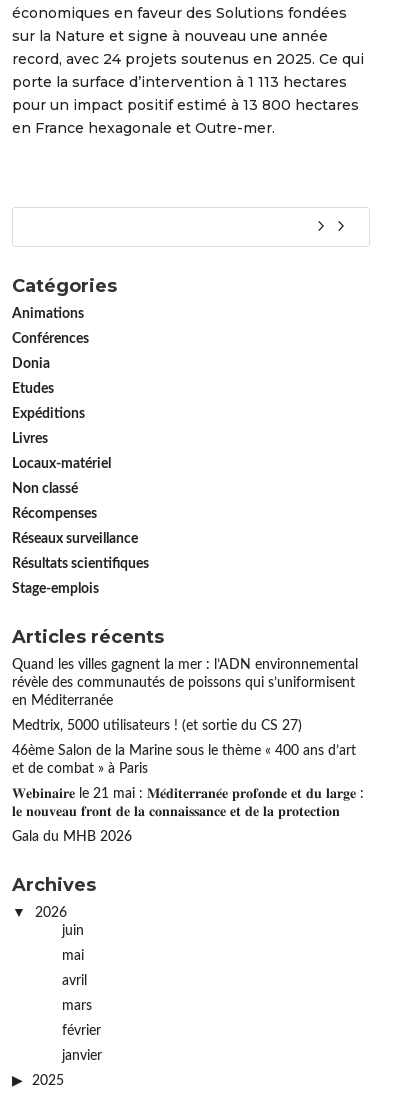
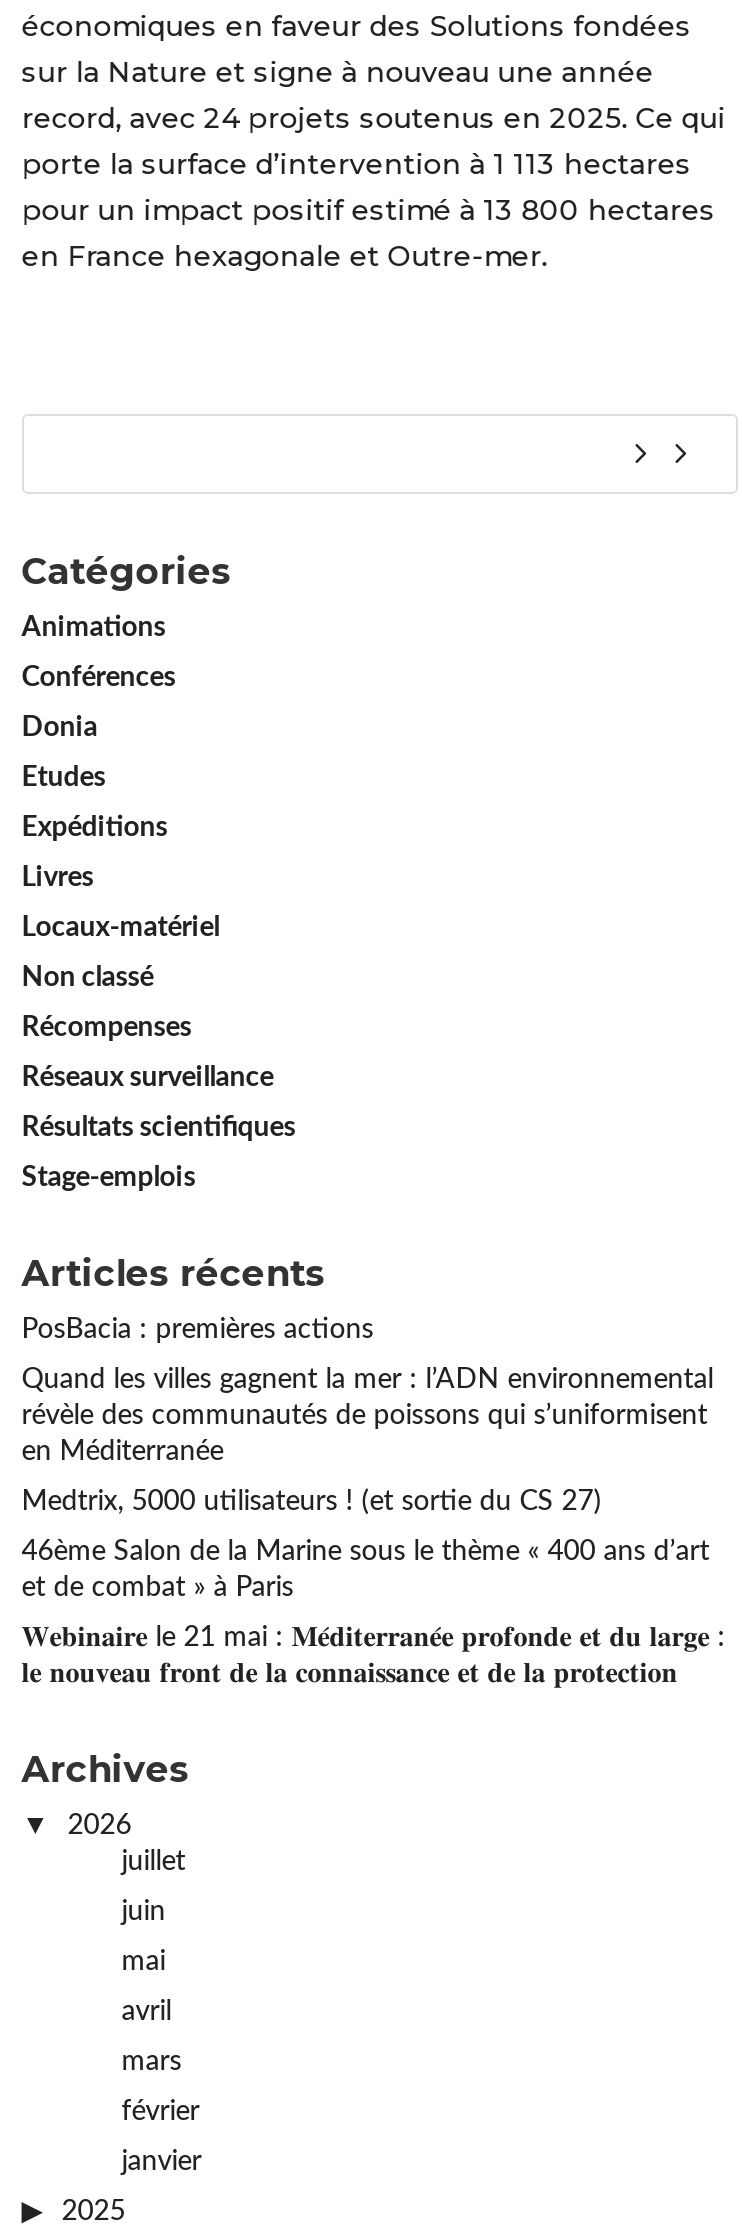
none -> [22,1315,374,1343] PosBacia : premières actions
[12,829,132,843] Gala du MHB 2026 -> none
none -> [122,1847,186,1875] juillet

